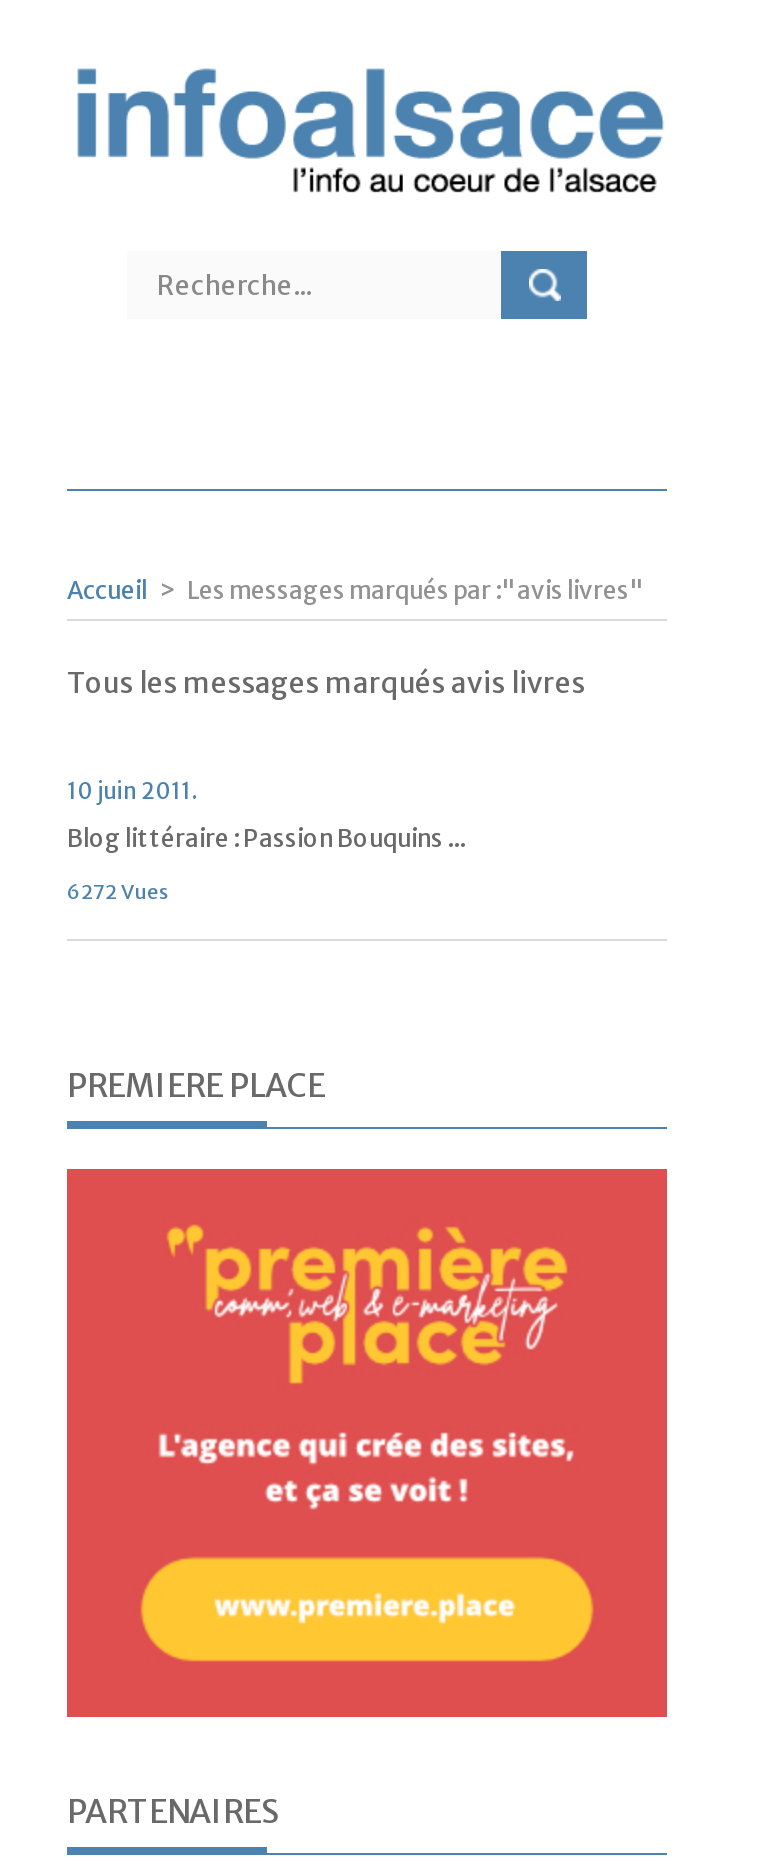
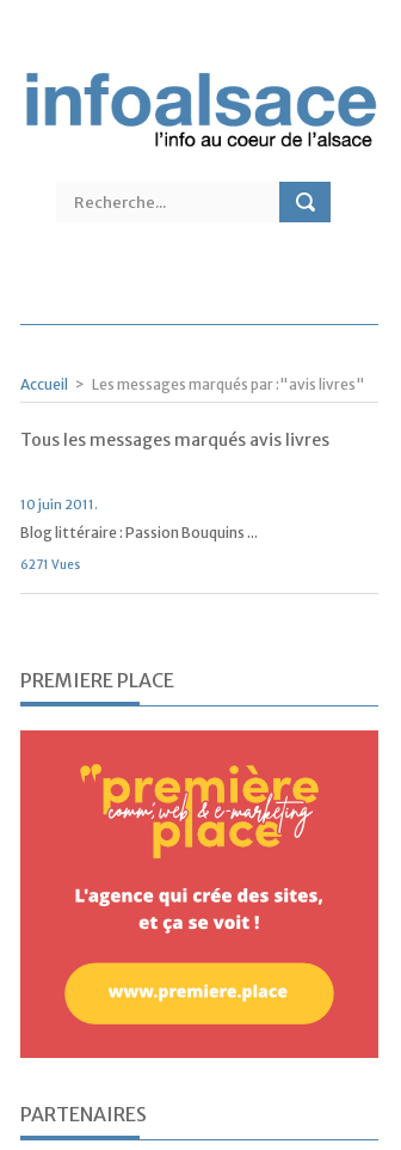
[67,879,169,905] 6272 Vues -> [20,557,80,572] 6271 Vues

